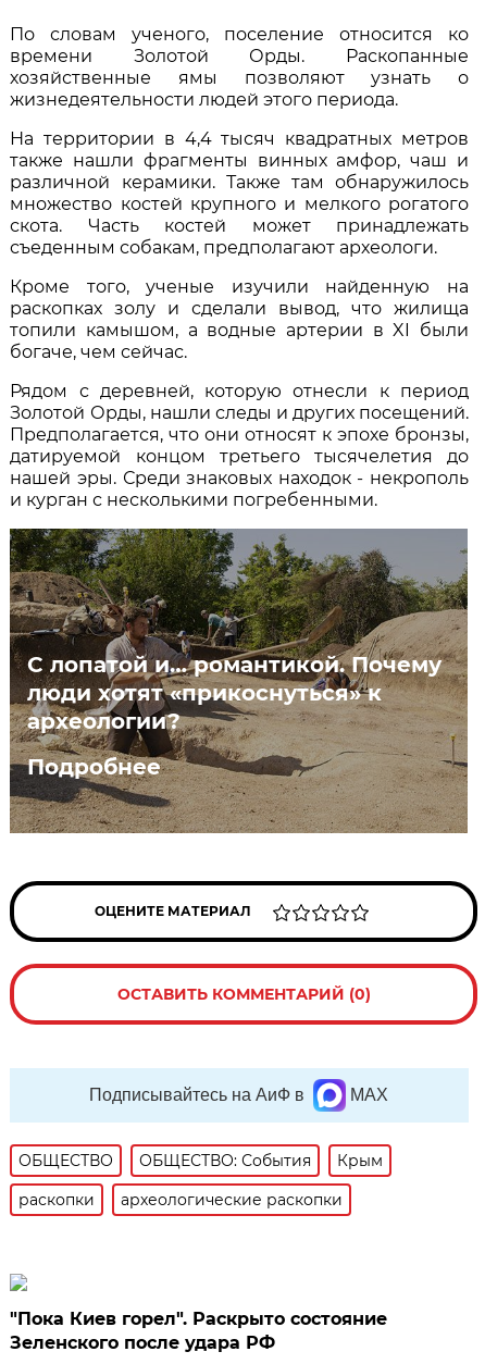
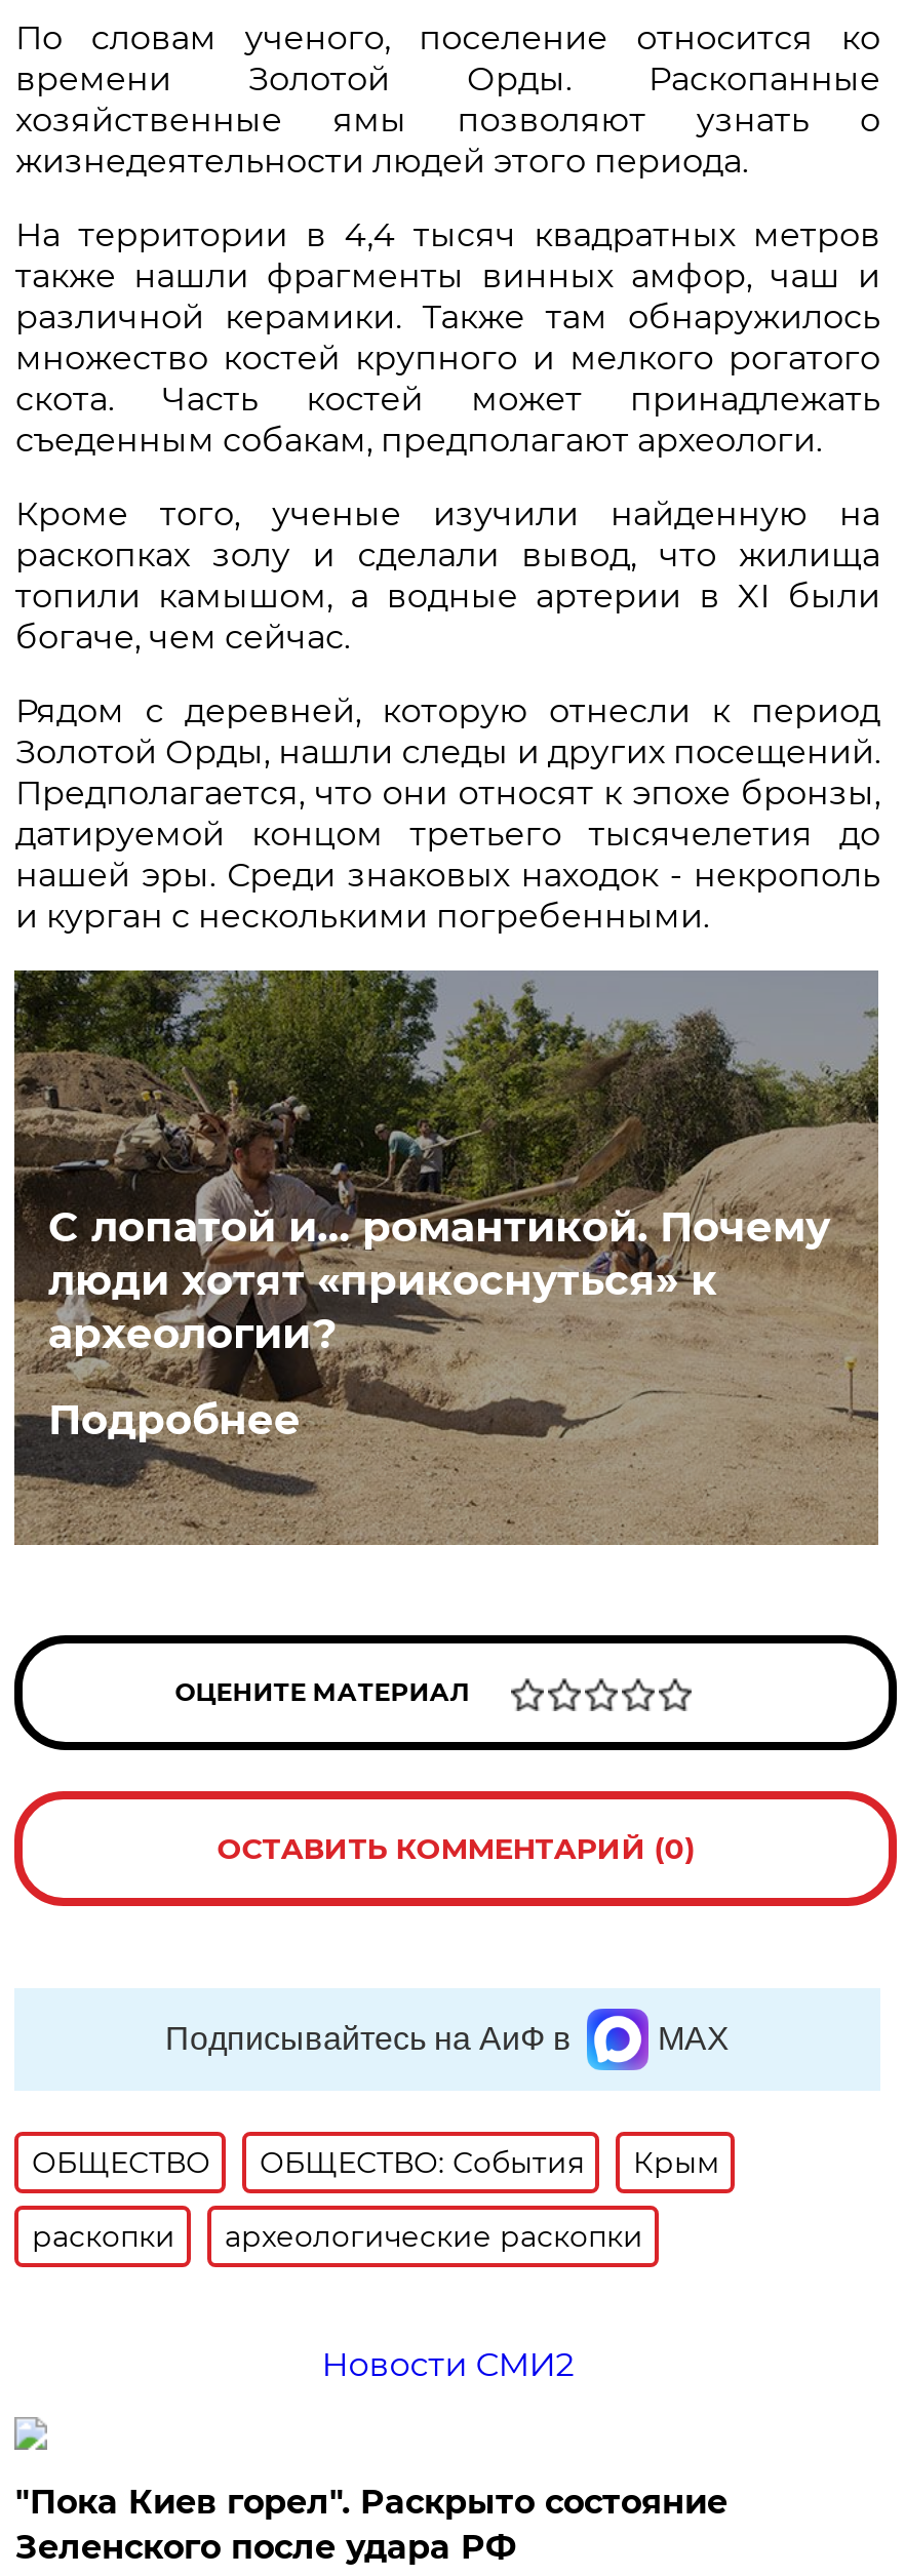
none -> [322,2345,574,2384] Новости СМИ2

